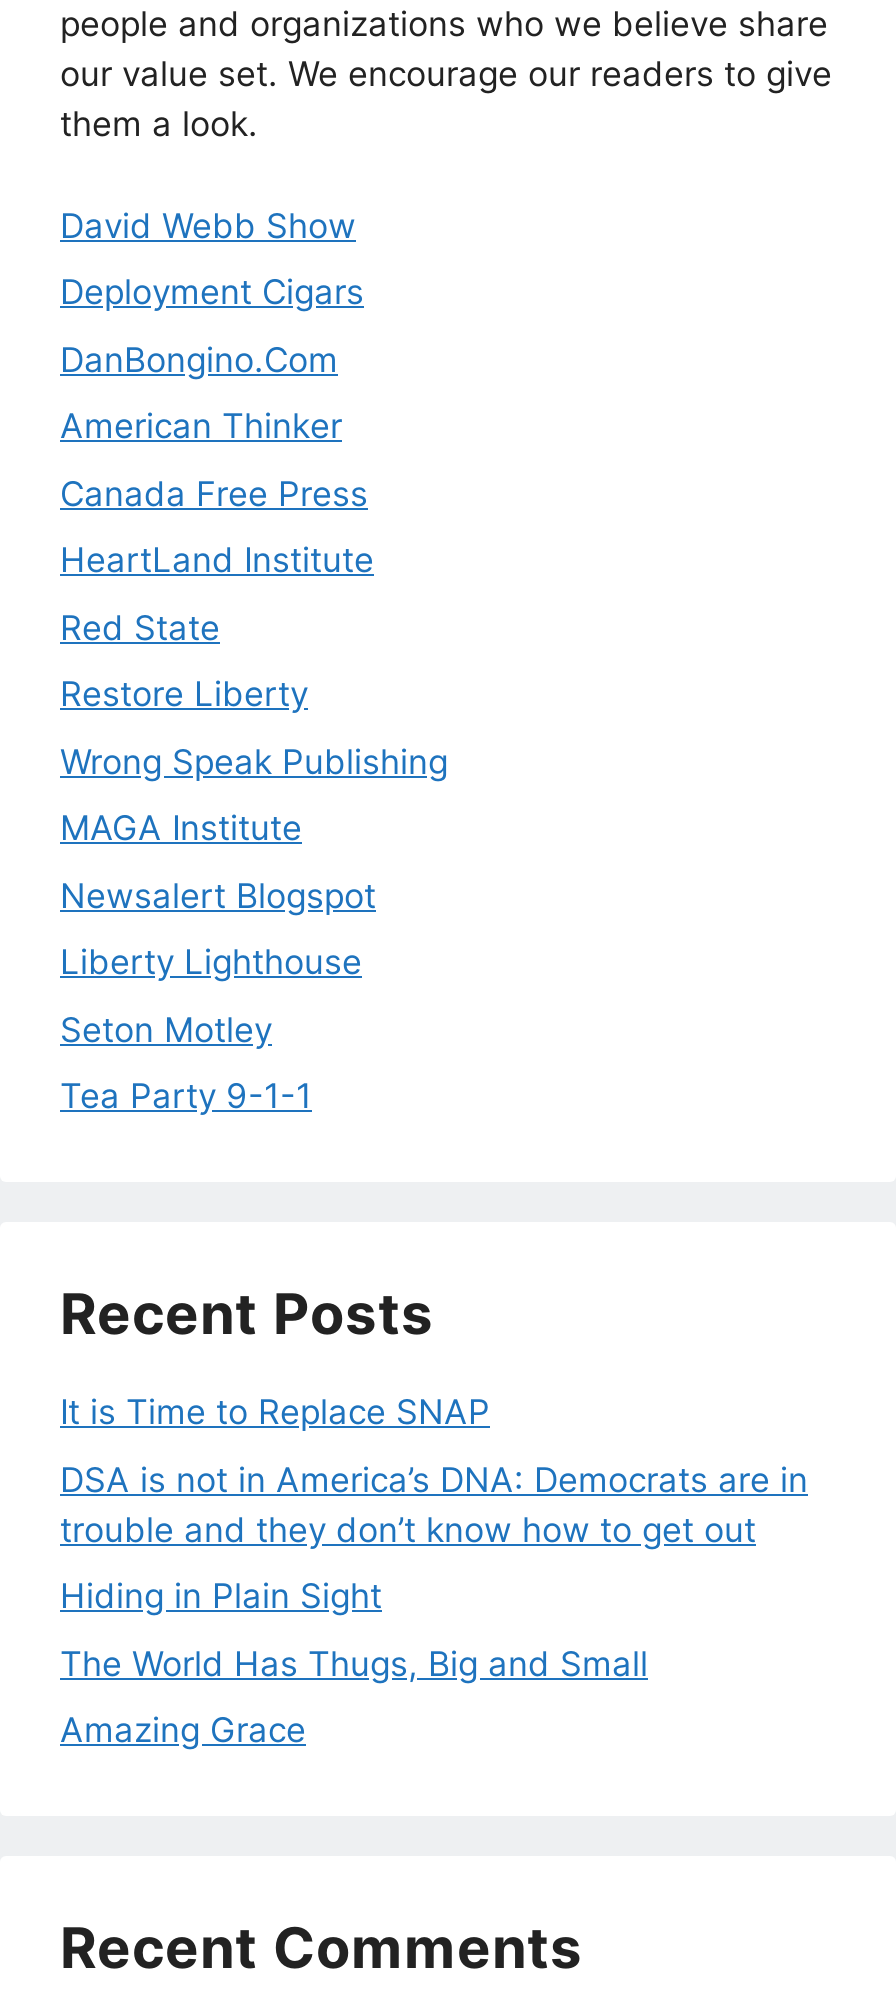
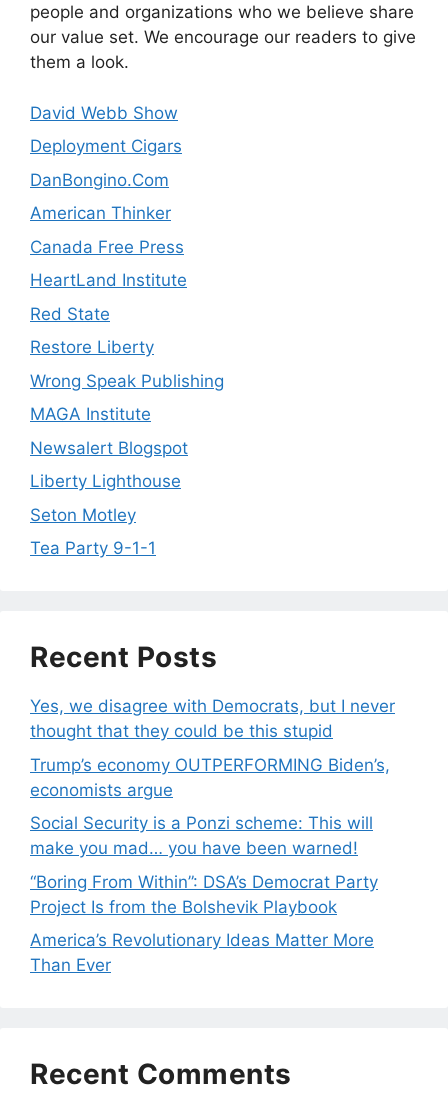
[60,1393,490,1433] It is Time to Replace SNAP -> [30,696,395,741] Yes, we disagree with Democrats, but I never | thought that they could be this stupid
[60,1460,808,1550] DSA is not in America’s DNA: Democrats are in | trouble and they don’t know how to get out -> [30,755,390,800] Trump’s economy OUTPERFORMING Biden’s, | economists argue
[60,1577,382,1617] Hiding in Plain Sight -> [30,813,373,858] Social Security is a Ponzi scheme: This will | make you mad… you have been warned!
[60,1644,648,1684] The World Has Thugs, Big and Small -> [30,872,378,917] “Boring From Within”: DSA’s Democrat Party | Project Is from the Bolshevik Playbook
[60,1711,306,1751] Amazing Grace -> [30,930,374,975] America’s Revolutionary Ideas Matter More | Than Ever

